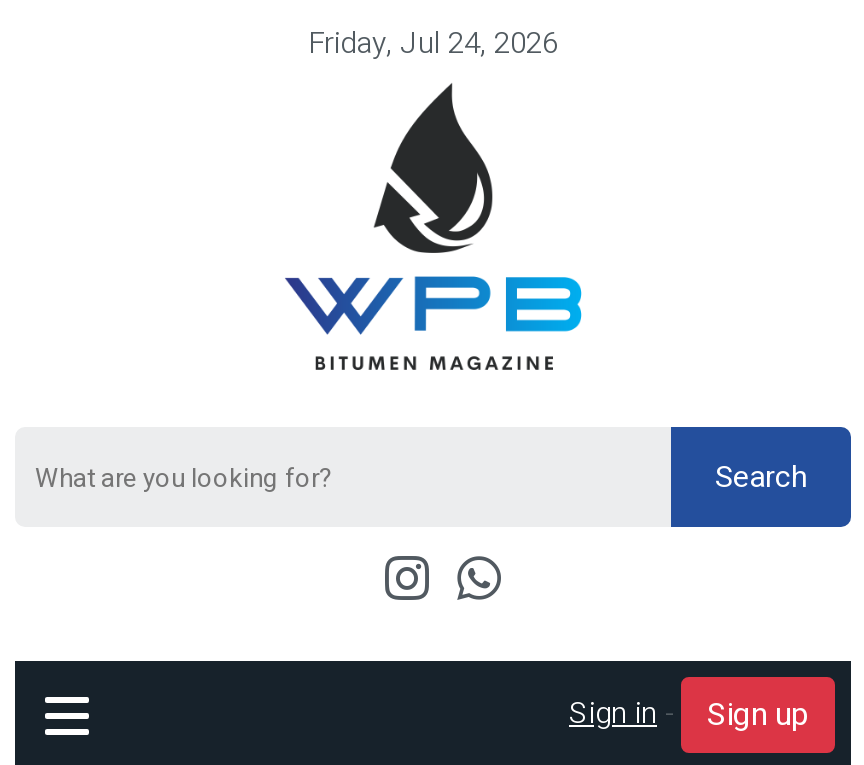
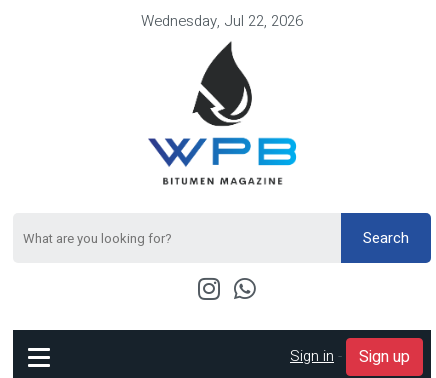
[308,21,558,65] Friday, Jul 24, 2026 -> [141,10,303,32] Wednesday, Jul 22, 2026

